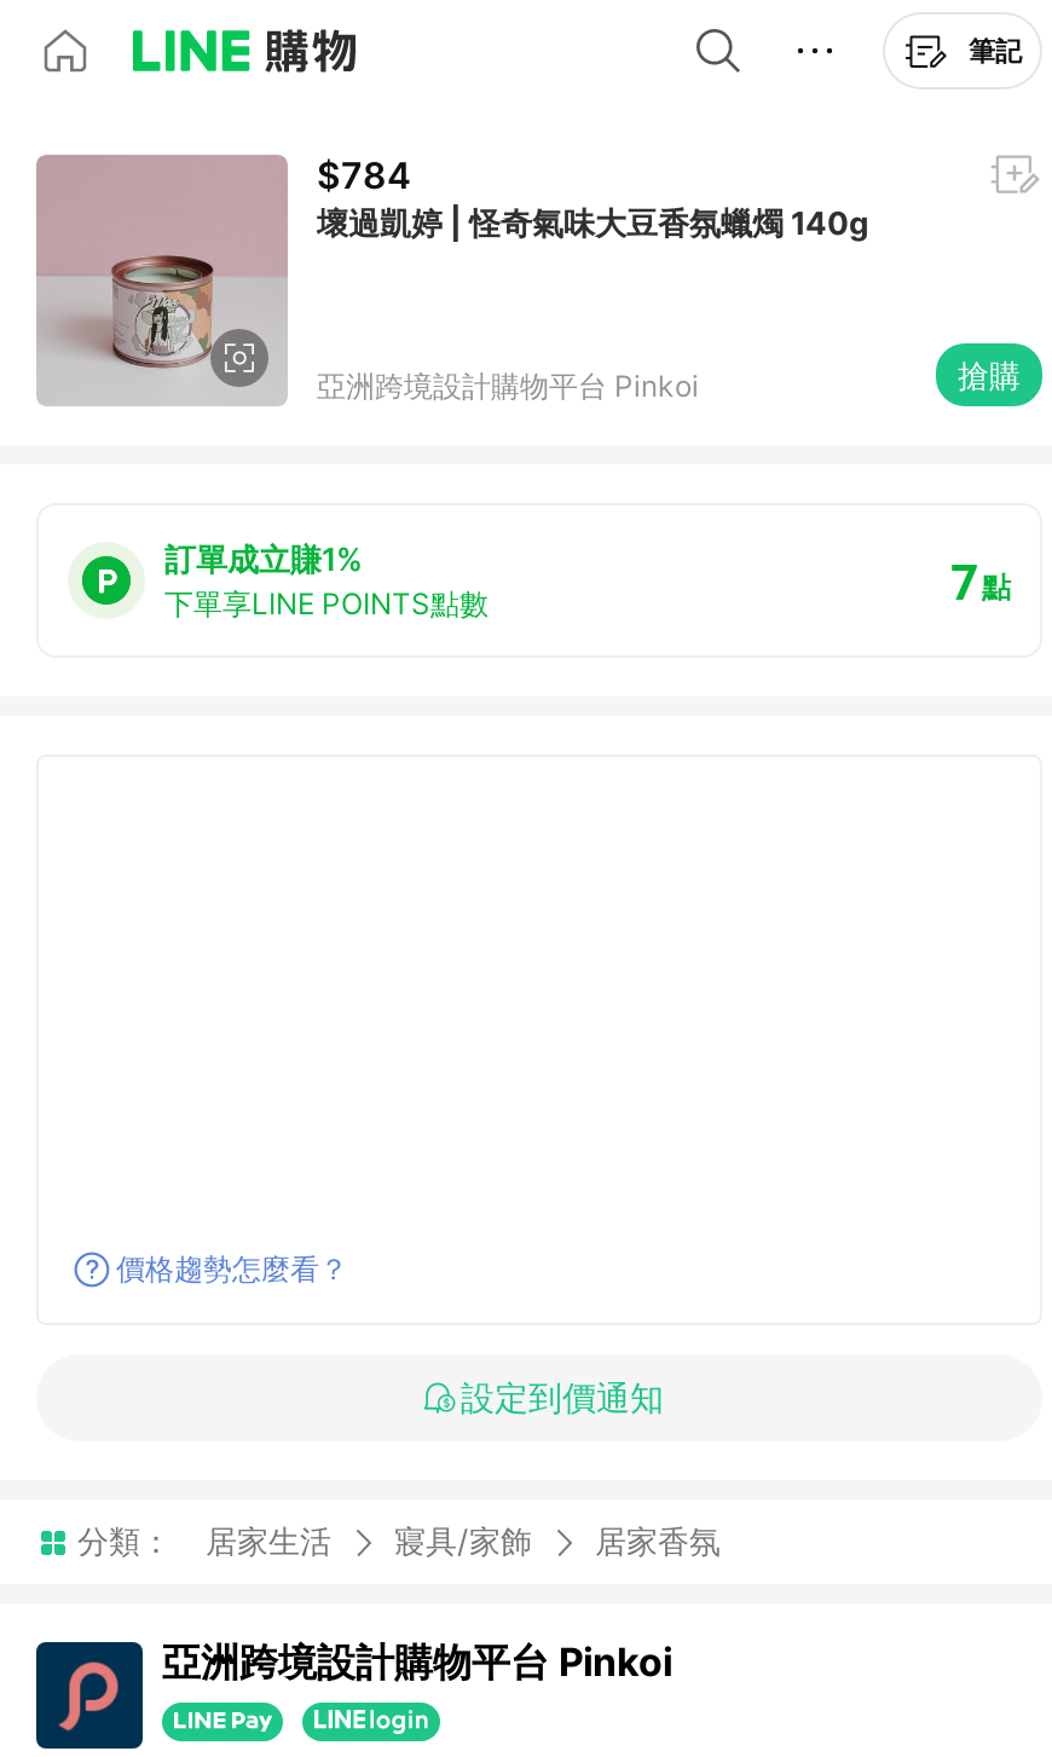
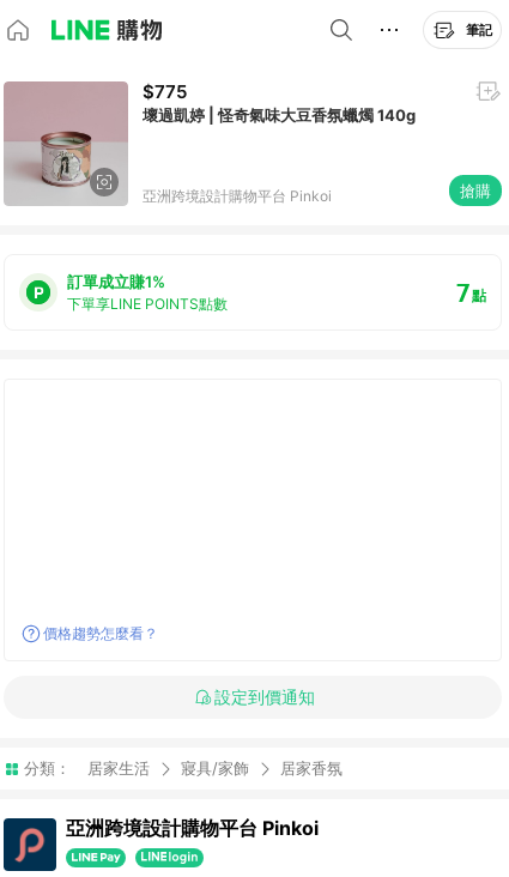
[317,152,411,198] $784 -> [143,80,187,103] $775

